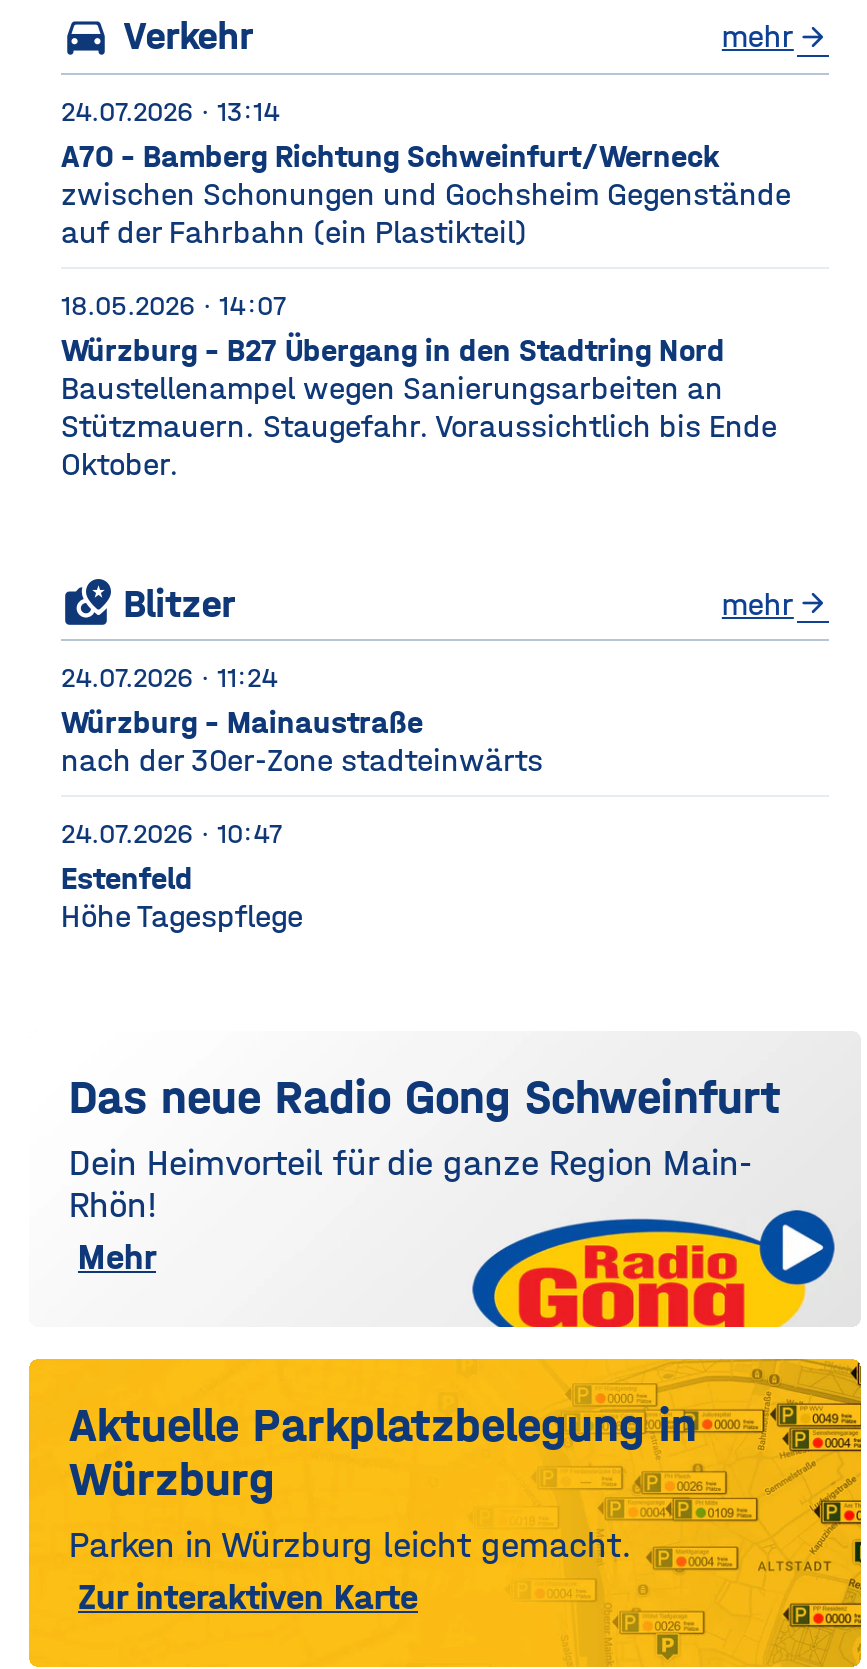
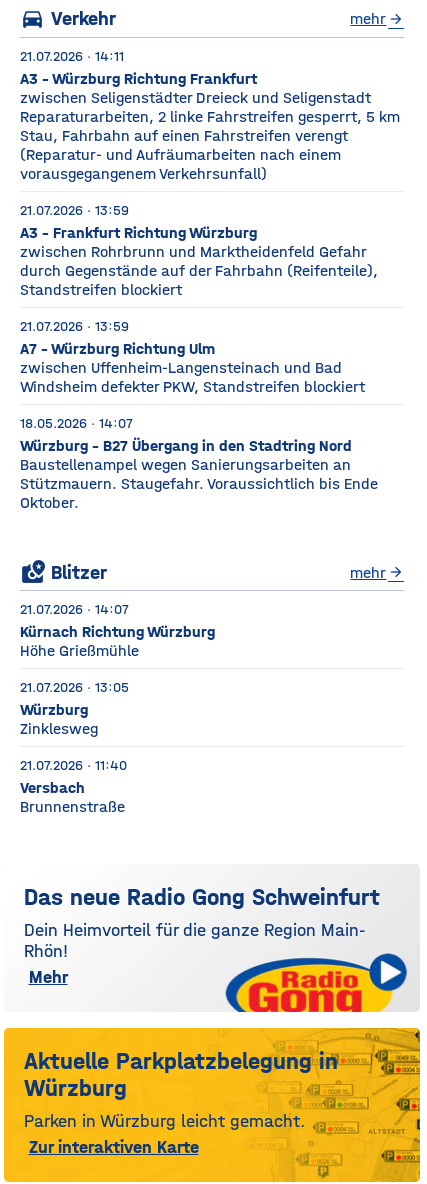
[61,95,791,251] 24.07.2026 · 13:14 | A70 - Bamberg Richtung Schweinfurt/Werneck | zwischen Schonungen und Gochsheim Gegenstände | auf der Fahrbahn (ein Plastikteil) -> [20,48,400,396] 21.07.2026 · 14:11 | A3 - Würzburg Richtung Frankfurt | zwischen Seligenstädter Dreieck und Seligenstadt | Reparaturarbeiten, 2 linke Fahrstreifen gesperrt, 5 km | Stau, Fahrbahn auf einen Fahrstreifen verengt | (Reparatur- und Aufräumarbeiten nach einem | vorausgegangenem Verkehrsunfall) | 21.07.2026 · 13:59 | A3 - Frankfurt Richtung Würzburg | zwischen Rohrbrunn und Marktheidenfeld Gefahr | durch Gegenstände auf der Fahrbahn (Reifenteile), | Standstreifen blockiert | 21.07.2026 · 13:59 | A7 - Würzburg Richtung Ulm | zwischen Uffenheim-Langensteinach und Bad | Windsheim defekter PKW, Standstreifen blockiert
[61,662,543,936] 24.07.2026 · 11:24 | Würzburg - Mainaustraße | nach der 30er-Zone stadteinwärts | 24.07.2026 · 10:47 | Estenfeld | Höhe Tagespflege -> [20,601,215,816] 21.07.2026 · 14:07 | Kürnach Richtung Würzburg | Höhe Grießmühle | 21.07.2026 · 13:05 | Würzburg | Zinklesweg | 21.07.2026 · 11:40 | Versbach | Brunnenstraße

